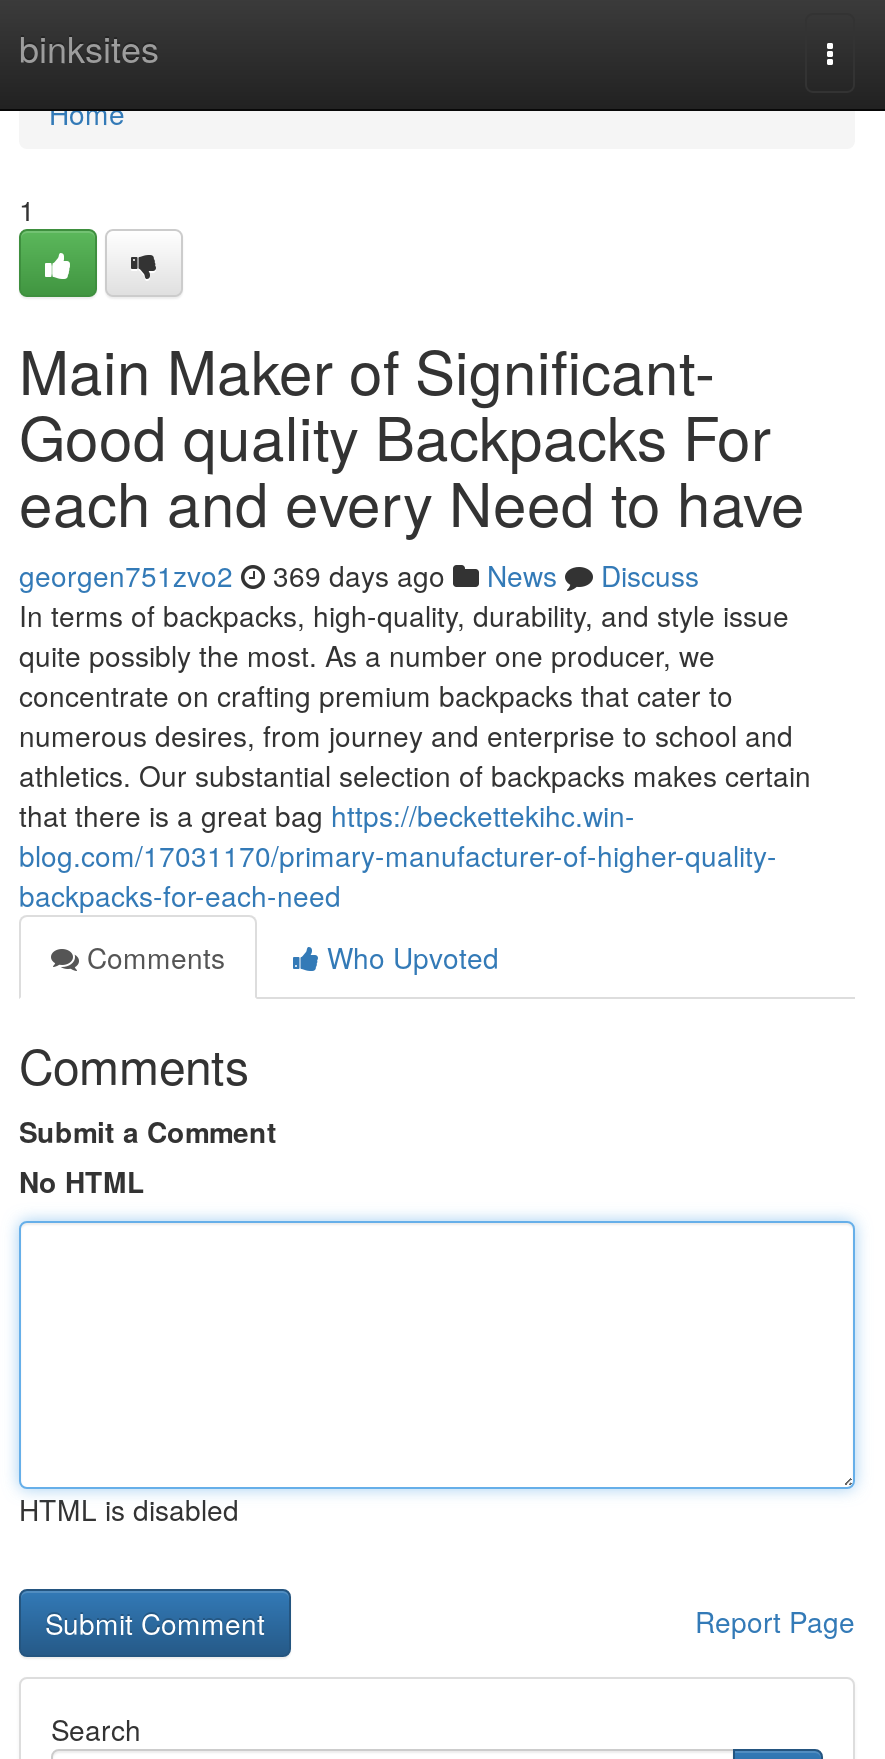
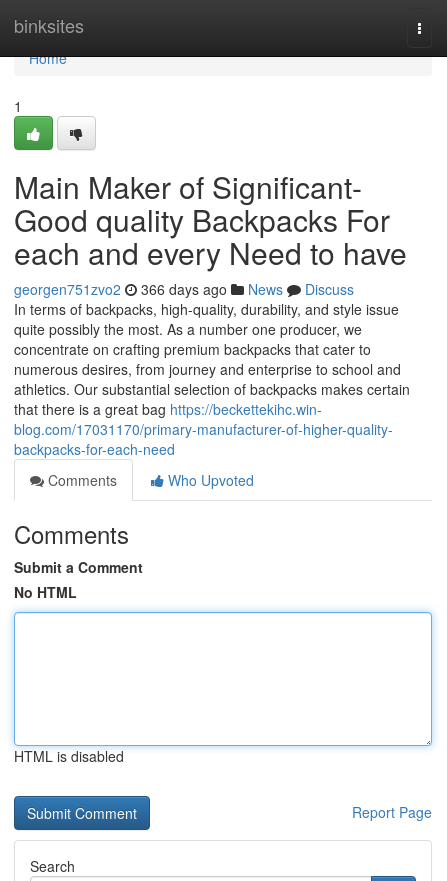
[19,555,699,595] georgen751zvo2 369 days ago News Discuss -> [14,279,354,299] georgen751zvo2 366 days ago News Discuss

